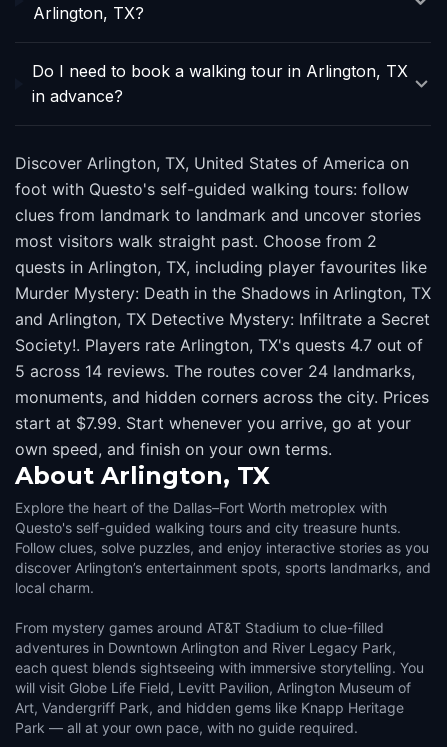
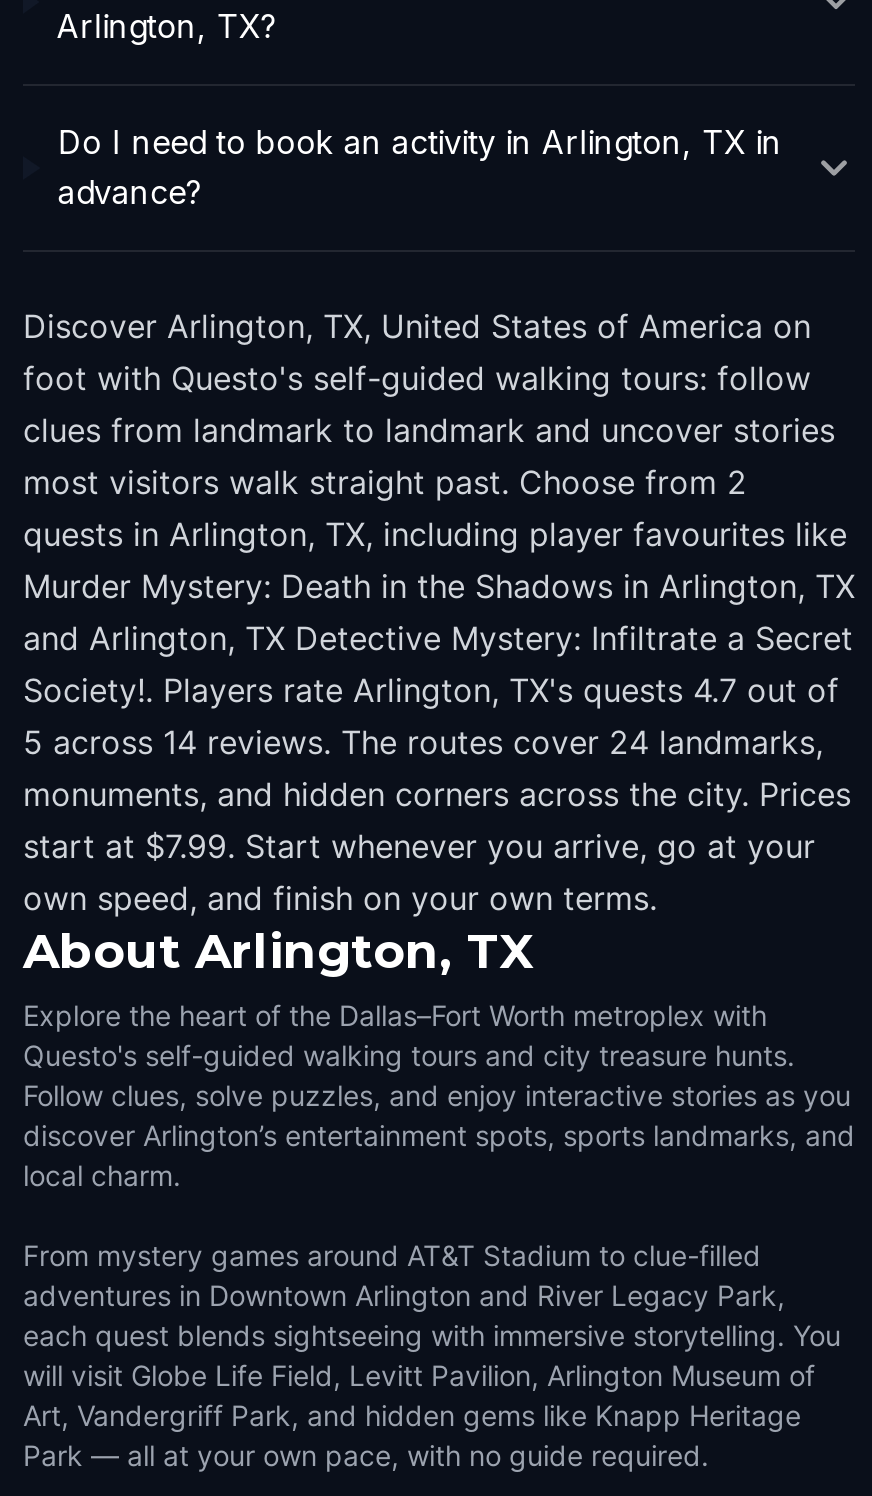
[32,61,408,106] Do I need to book a walking tour in Arlington, TX | in advance? -> [58,122,782,212] Do I need to book an activity in Arlington, TX in | advance?

